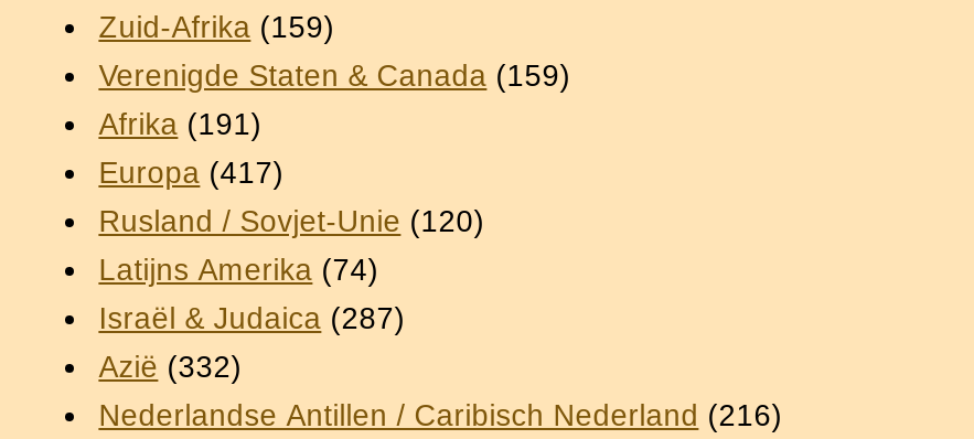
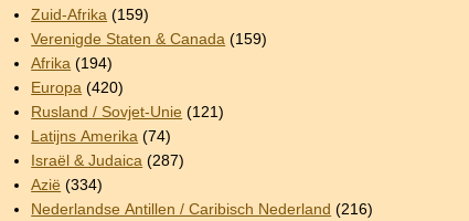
[99,107,262,141] Afrika (191) -> [31,55,113,71] Afrika (194)
[99,156,284,189] Europa (417) -> [31,79,124,96] Europa (420)
[99,204,485,238] Rusland / Sovjet-Unie (120) -> [31,104,224,120] Rusland / Sovjet-Unie (121)
[99,350,242,383] Azië (332) -> [31,176,103,193] Azië (334)

